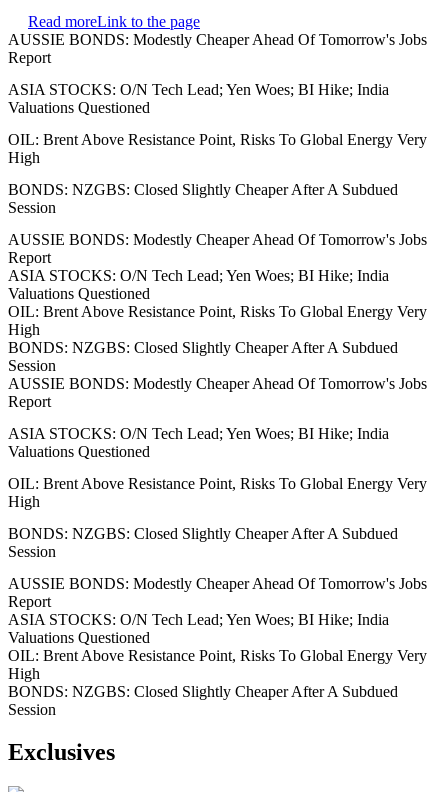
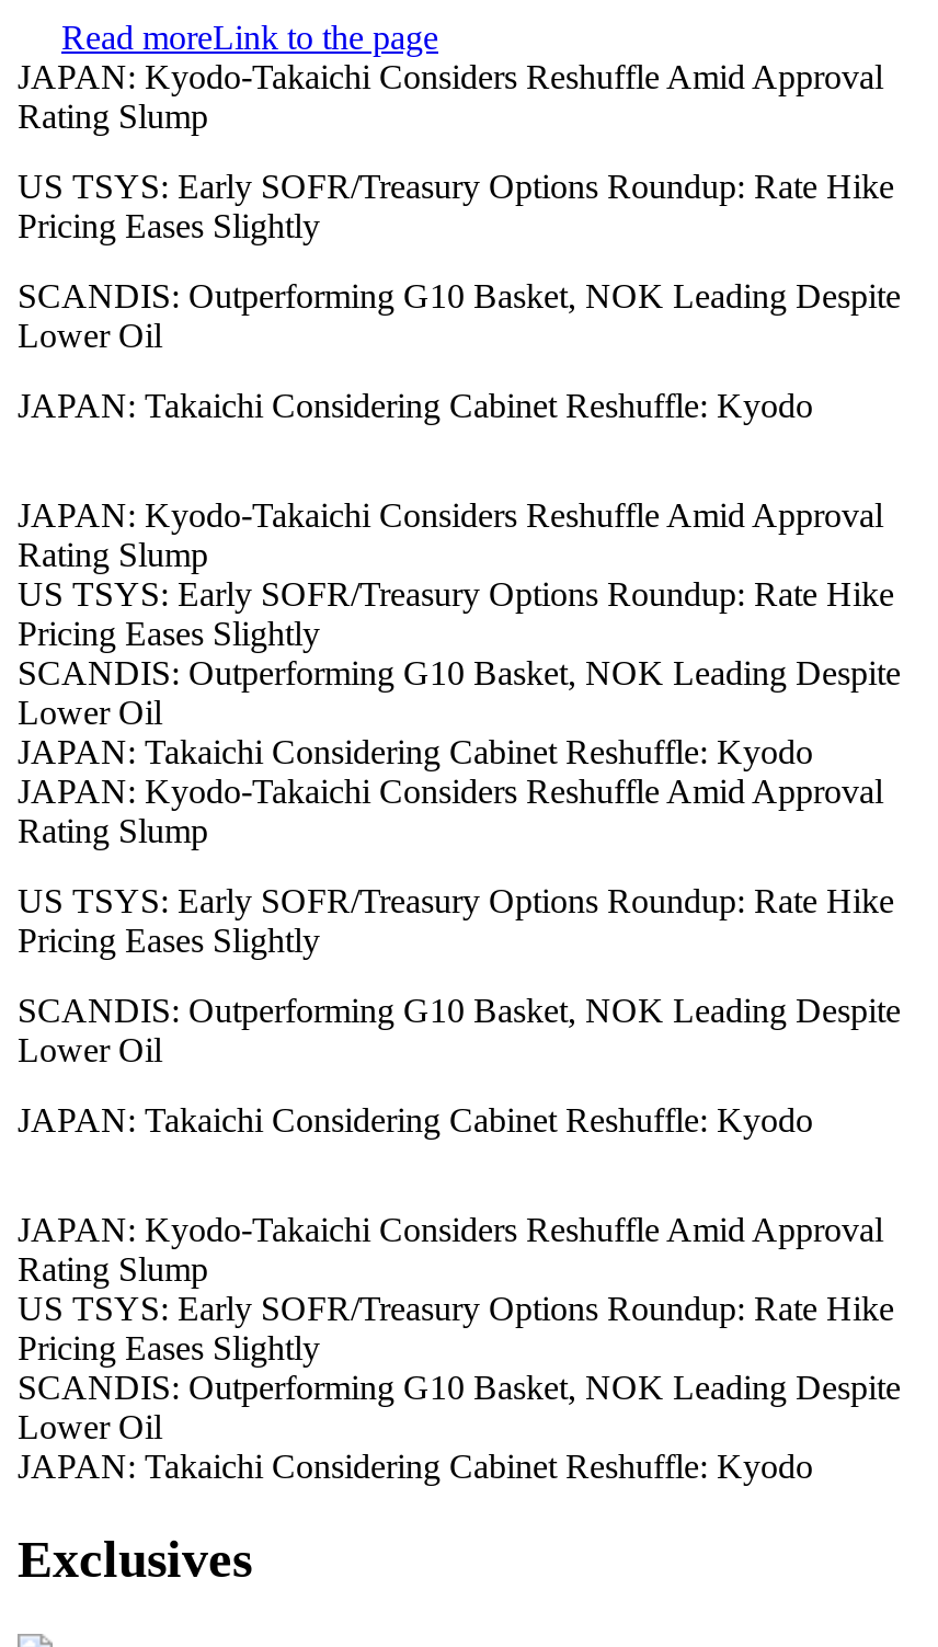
[8,31,427,66] AUSSIE BONDS: Modestly Cheaper Ahead Of Tomorrow's Jobs | Report -> [18,59,883,135] JAPAN: Kyodo-Takaichi Considers Reshuffle Amid Approval | Rating Slump
[8,81,389,116] ASIA STOCKS: O/N Tech Lead; Yen Woes; BI Hike; India | Valuations Questioned -> [18,168,894,245] US TSYS: Early SOFR/Treasury Options Roundup: Rate Hike | Pricing Eases Slightly
[8,131,427,166] OIL: Brent Above Resistance Point, Risks To Global Energy Very | High -> [18,278,901,354] SCANDIS: Outperforming G10 Basket, NOK Leading Despite | Lower Oil
[8,181,398,216] BONDS: NZGBS: Closed Slightly Cheaper After A Subdued | Session -> [18,387,813,425] JAPAN: Takaichi Considering Cabinet Reshuffle: Kyodo
[8,231,427,410] AUSSIE BONDS: Modestly Cheaper Ahead Of Tomorrow's Jobs | Report | ASIA STOCKS: O/N Tech Lead; Yen Woes; BI Hike; India | Valuations Questioned | OIL: Brent Above Resistance Point, Risks To Global Energy Very | High | BONDS: NZGBS: Closed Slightly Cheaper After A Subdued | Session | AUSSIE BONDS: Modestly Cheaper Ahead Of Tomorrow's Jobs | Report -> [18,497,901,850] JAPAN: Kyodo-Takaichi Considers Reshuffle Amid Approval | Rating Slump | US TSYS: Early SOFR/Treasury Options Roundup: Rate Hike | Pricing Eases Slightly | SCANDIS: Outperforming G10 Basket, NOK Leading Despite | Lower Oil | JAPAN: Takaichi Considering Cabinet Reshuffle: Kyodo | JAPAN: Kyodo-Takaichi Considers Reshuffle Amid Approval | Rating Slump
[8,425,389,460] ASIA STOCKS: O/N Tech Lead; Yen Woes; BI Hike; India | Valuations Questioned -> [18,883,894,959] US TSYS: Early SOFR/Treasury Options Roundup: Rate Hike | Pricing Eases Slightly
[8,475,427,510] OIL: Brent Above Resistance Point, Risks To Global Energy Very | High -> [18,992,901,1069] SCANDIS: Outperforming G10 Basket, NOK Leading Despite | Lower Oil
[8,525,398,560] BONDS: NZGBS: Closed Slightly Cheaper After A Subdued | Session -> [18,1102,813,1139] JAPAN: Takaichi Considering Cabinet Reshuffle: Kyodo
[8,575,427,718] AUSSIE BONDS: Modestly Cheaper Ahead Of Tomorrow's Jobs | Report | ASIA STOCKS: O/N Tech Lead; Yen Woes; BI Hike; India | Valuations Questioned | OIL: Brent Above Resistance Point, Risks To Global Energy Very | High | BONDS: NZGBS: Closed Slightly Cheaper After A Subdued | Session -> [18,1211,901,1485] JAPAN: Kyodo-Takaichi Considers Reshuffle Amid Approval | Rating Slump | US TSYS: Early SOFR/Treasury Options Roundup: Rate Hike | Pricing Eases Slightly | SCANDIS: Outperforming G10 Basket, NOK Leading Despite | Lower Oil | JAPAN: Takaichi Considering Cabinet Reshuffle: Kyodo

